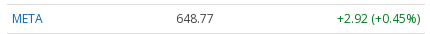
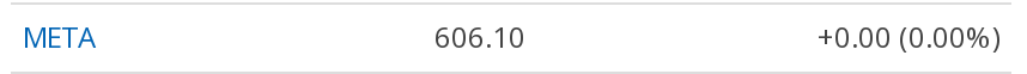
[176,9,214,26] 648.77 -> [434,16,525,56] 606.10
[337,9,420,26] +2.92 (+0.45%) -> [818,16,999,56] +0.00 (0.00%)

